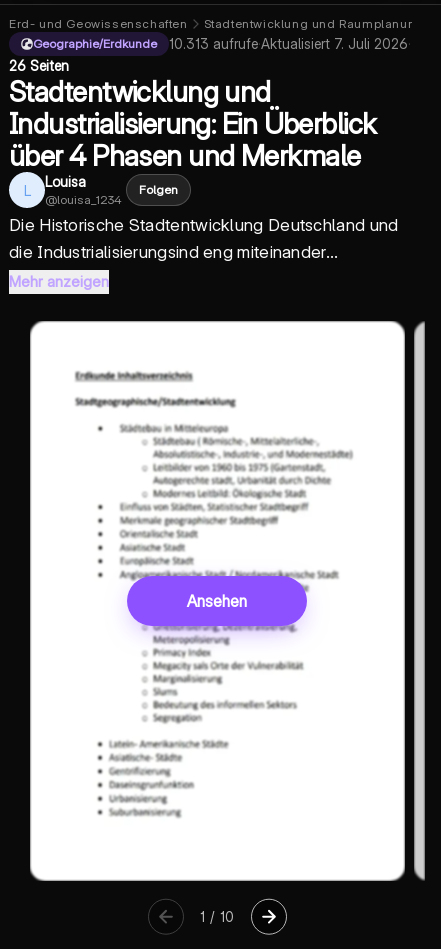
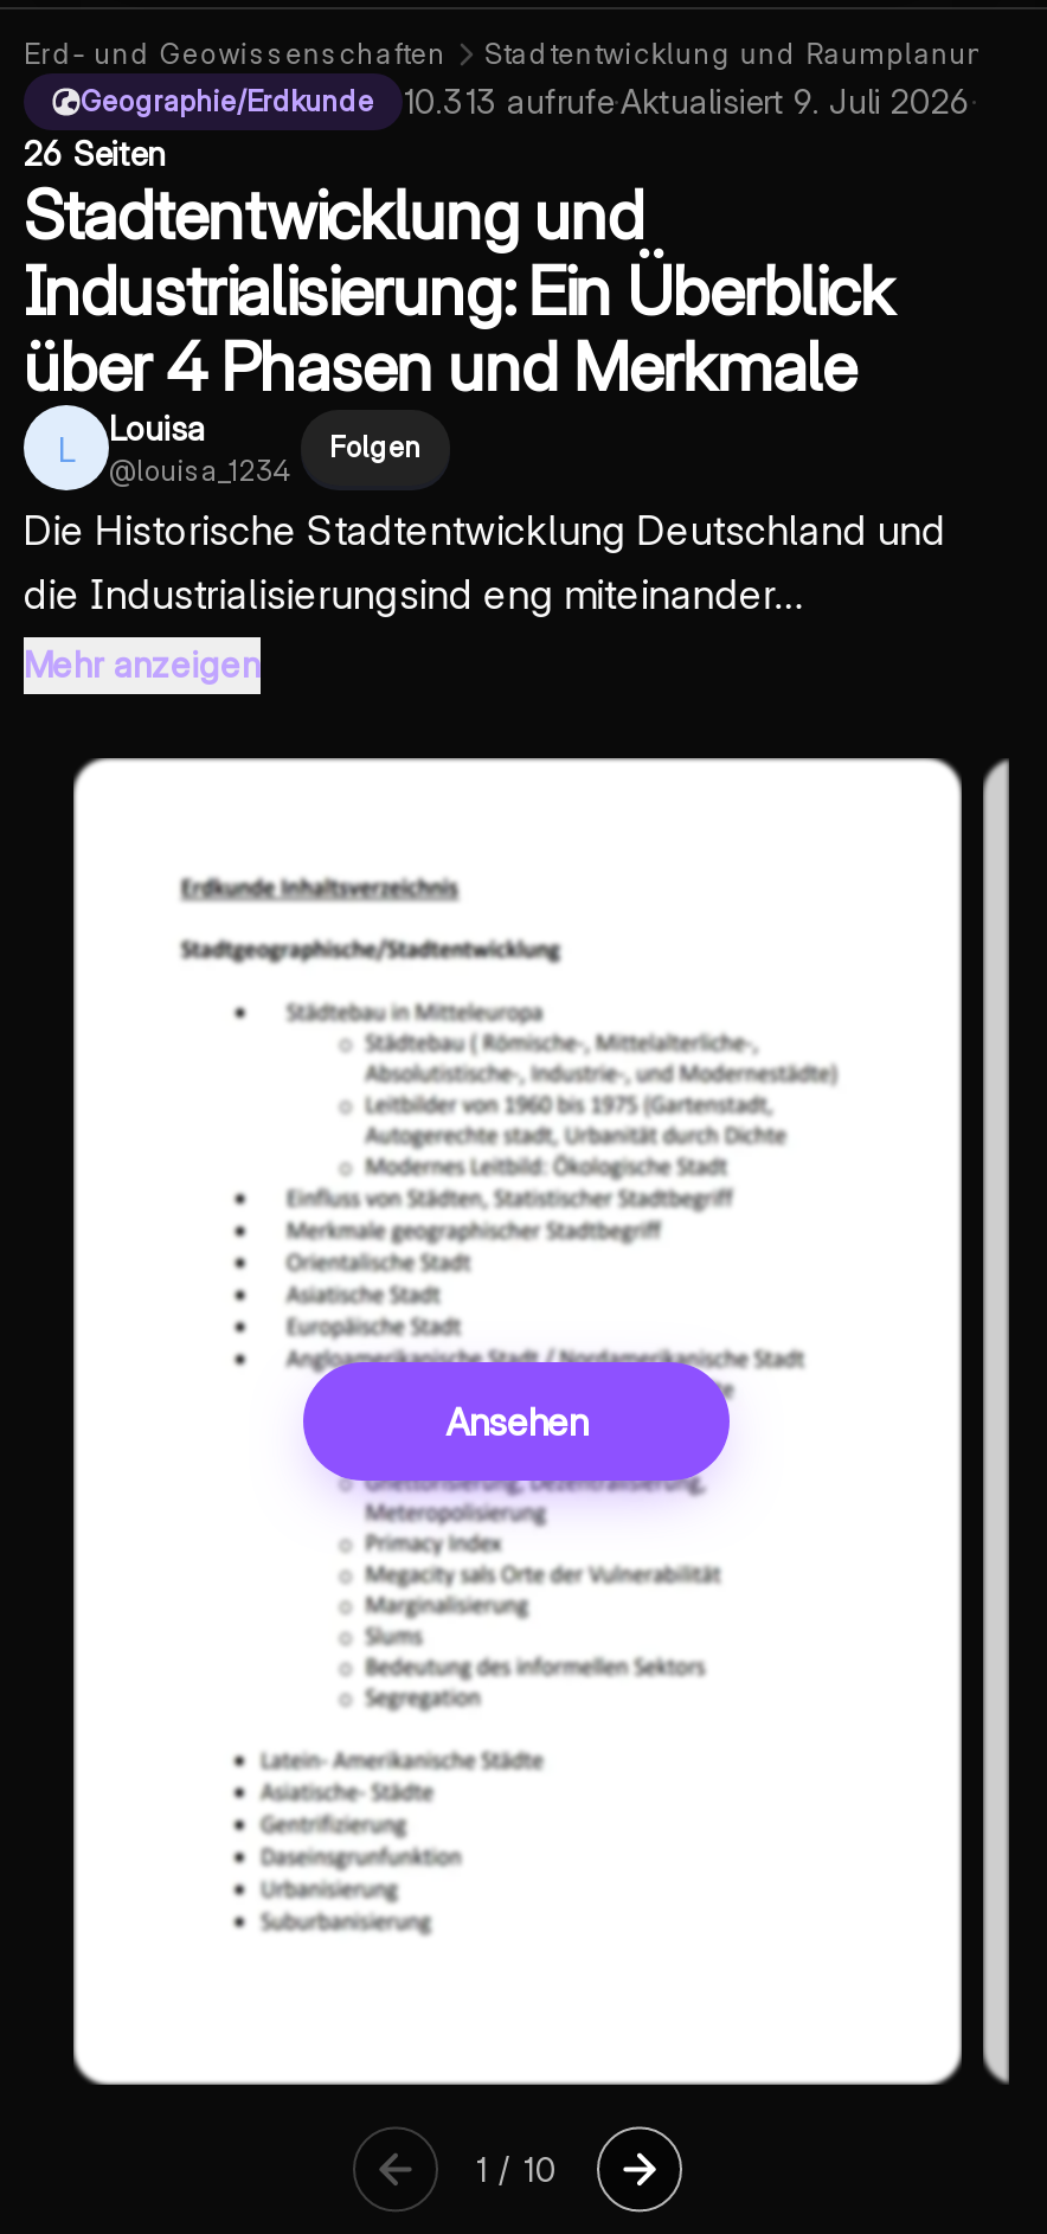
[169,35,411,52] 10.313 aufrufe·Aktualisiert 7. Juli 2026 · -> [403,81,978,121] 10.313 aufrufe·Aktualisiert 9. Juli 2026 ·

